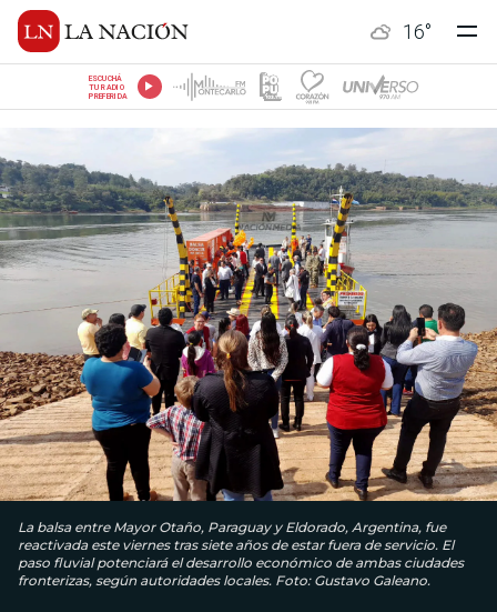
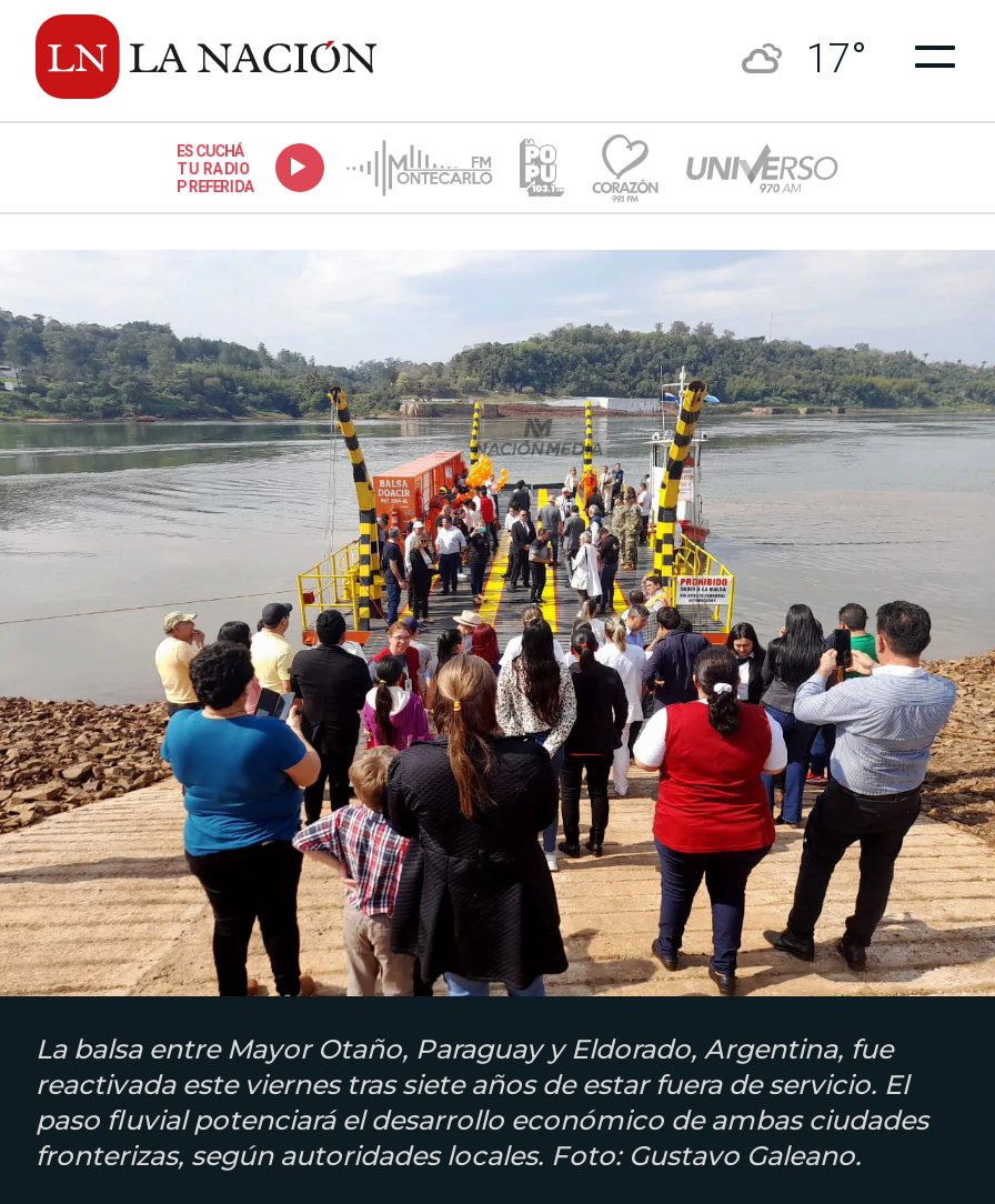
[403,20,432,43] 16° -> [806,34,864,81] 17°

